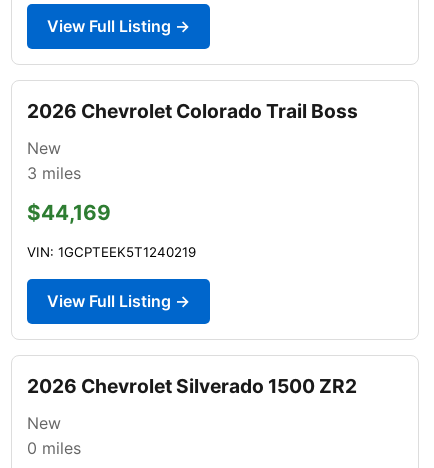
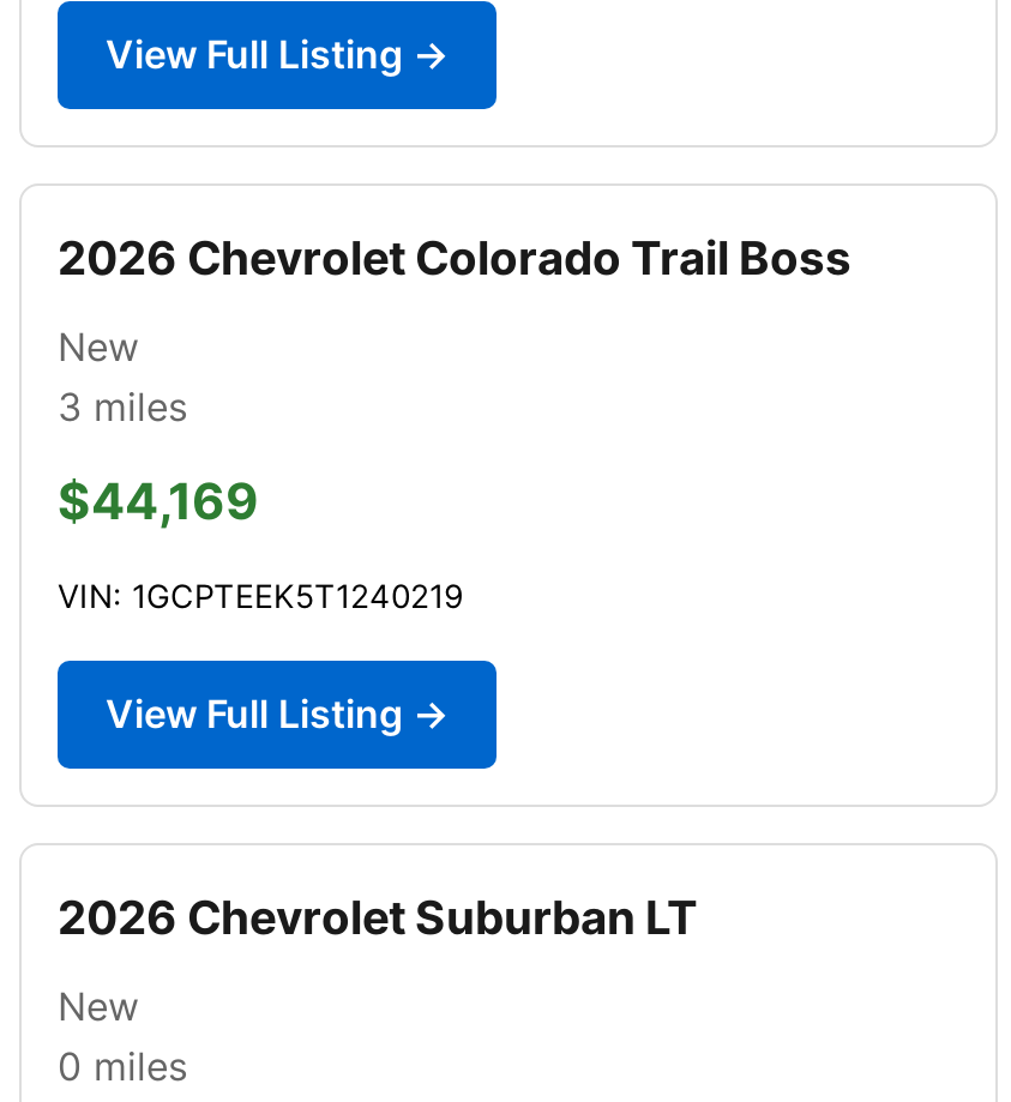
[27,374,357,398] 2026 Chevrolet Silverado 1500 ZR2 -> [58,888,698,946] 2026 Chevrolet Suburban LT

